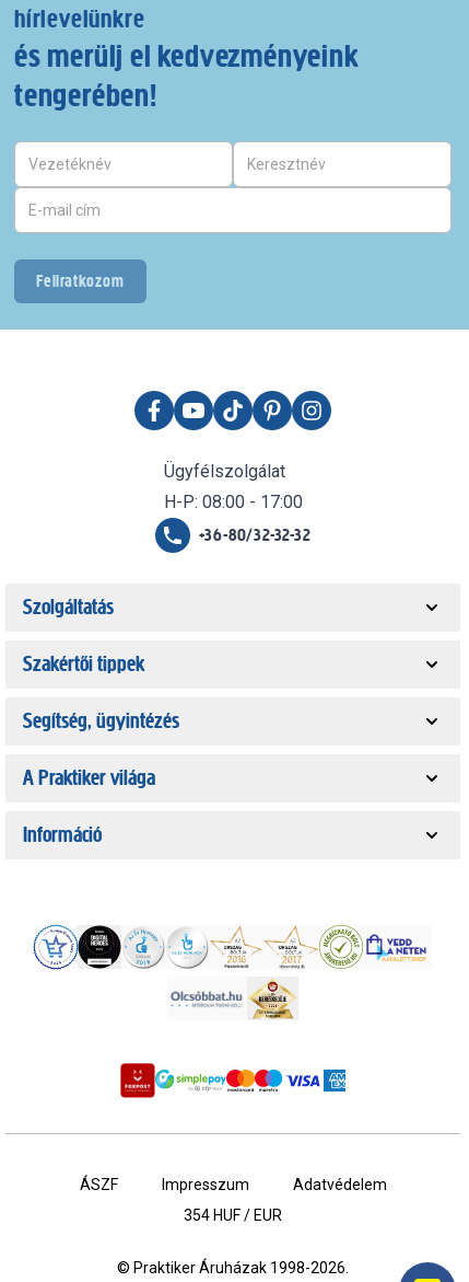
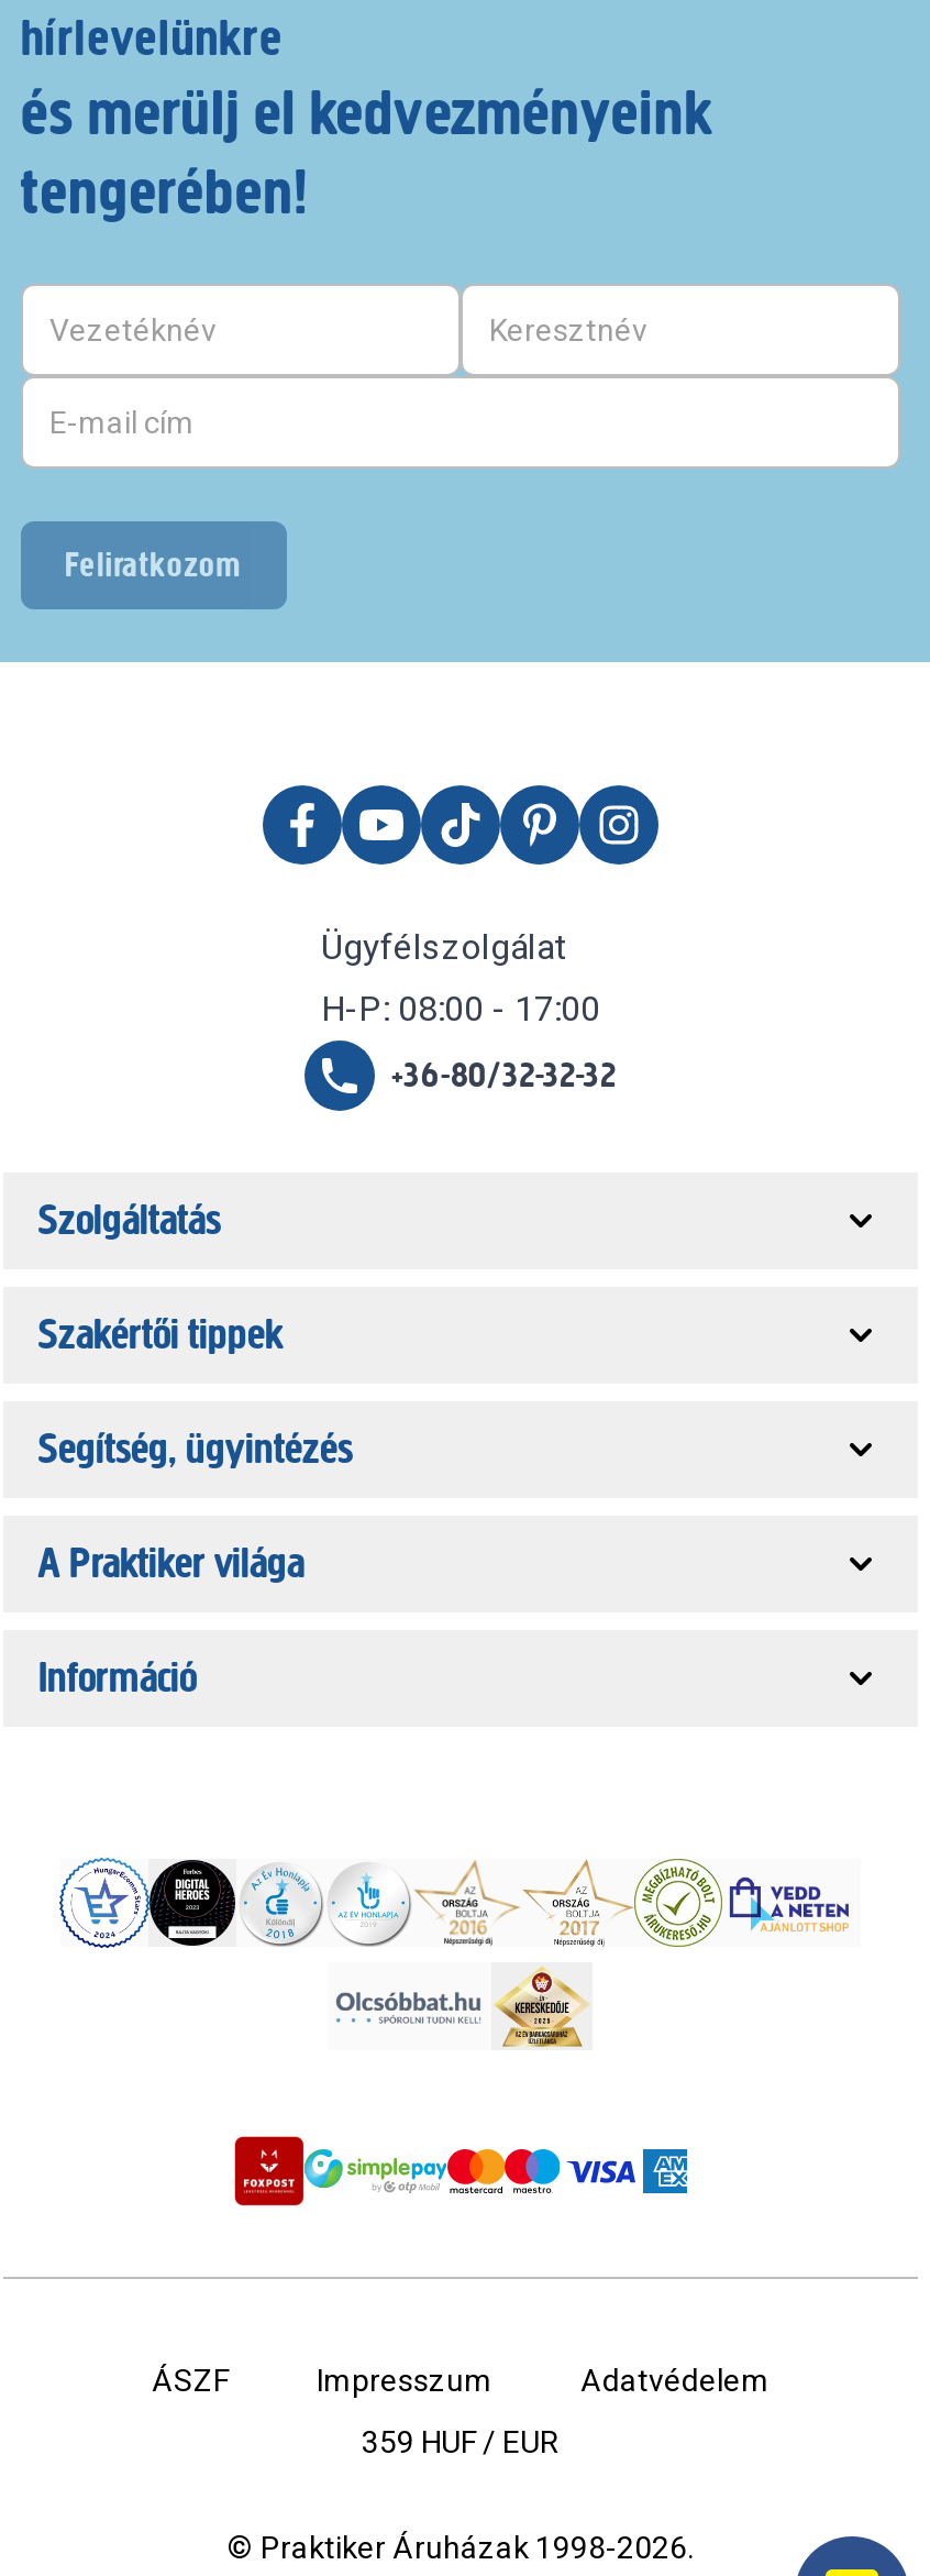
[184,1206,282,1224] 354 HUF / EUR -> [362,2423,560,2459] 359 HUF / EUR

